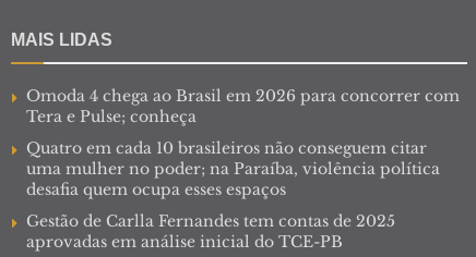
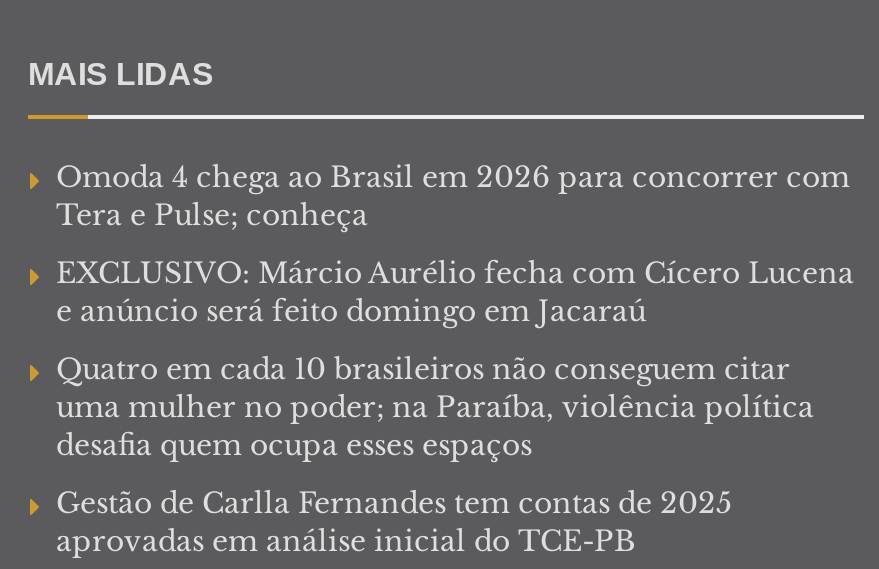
none -> [56,255,854,329] EXCLUSIVO: Márcio Aurélio fecha com Cícero Lucena | e anúncio será feito domingo em Jacaraú

